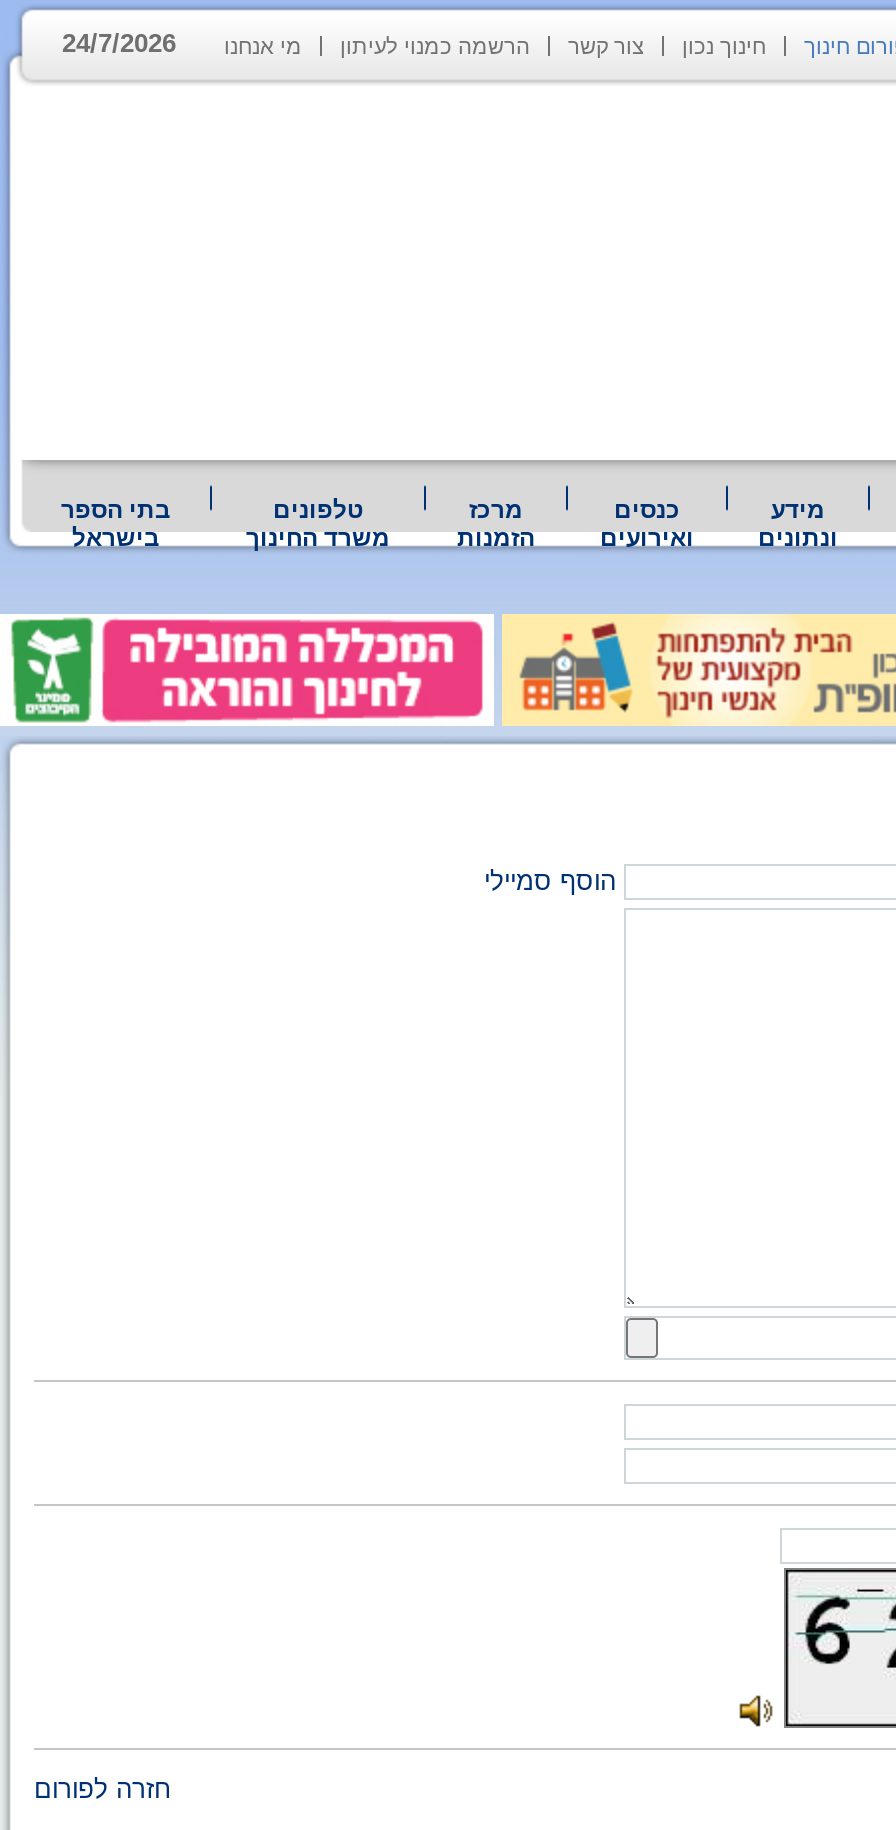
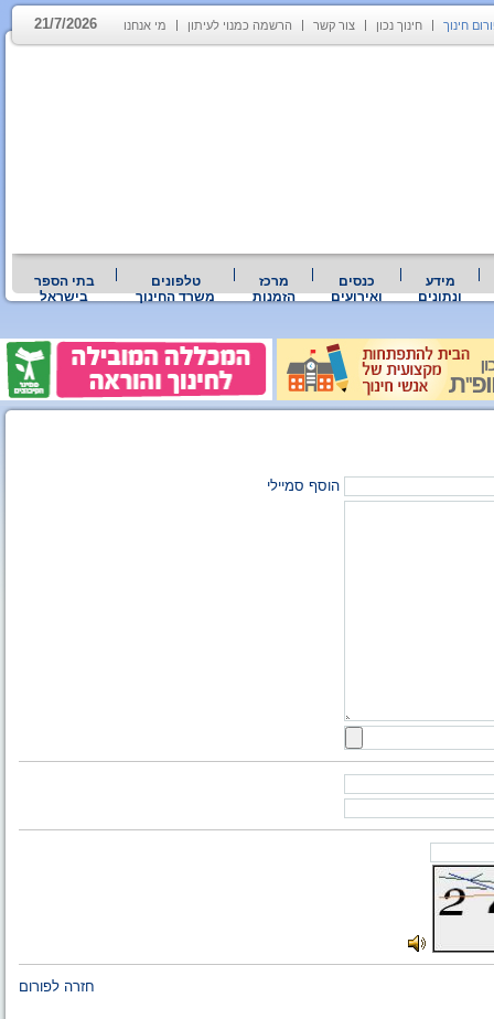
[62,28,176,58] 24/7/2026 -> [34,15,97,32] 21/7/2026
[796,1584,890,1670] [image] -> [438,872,491,920] [image]

